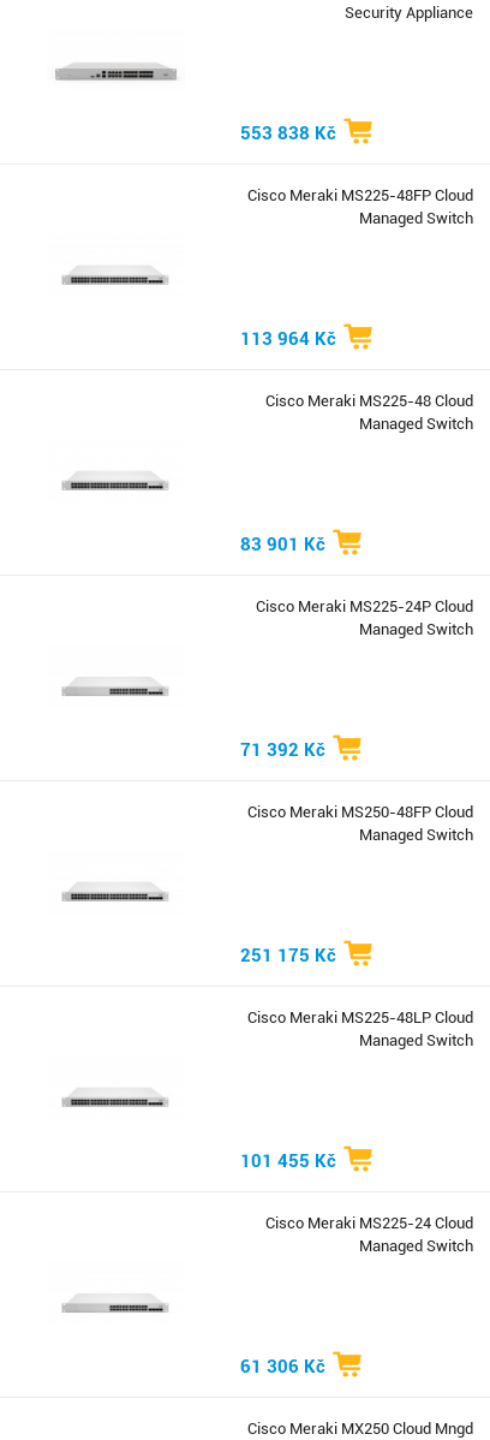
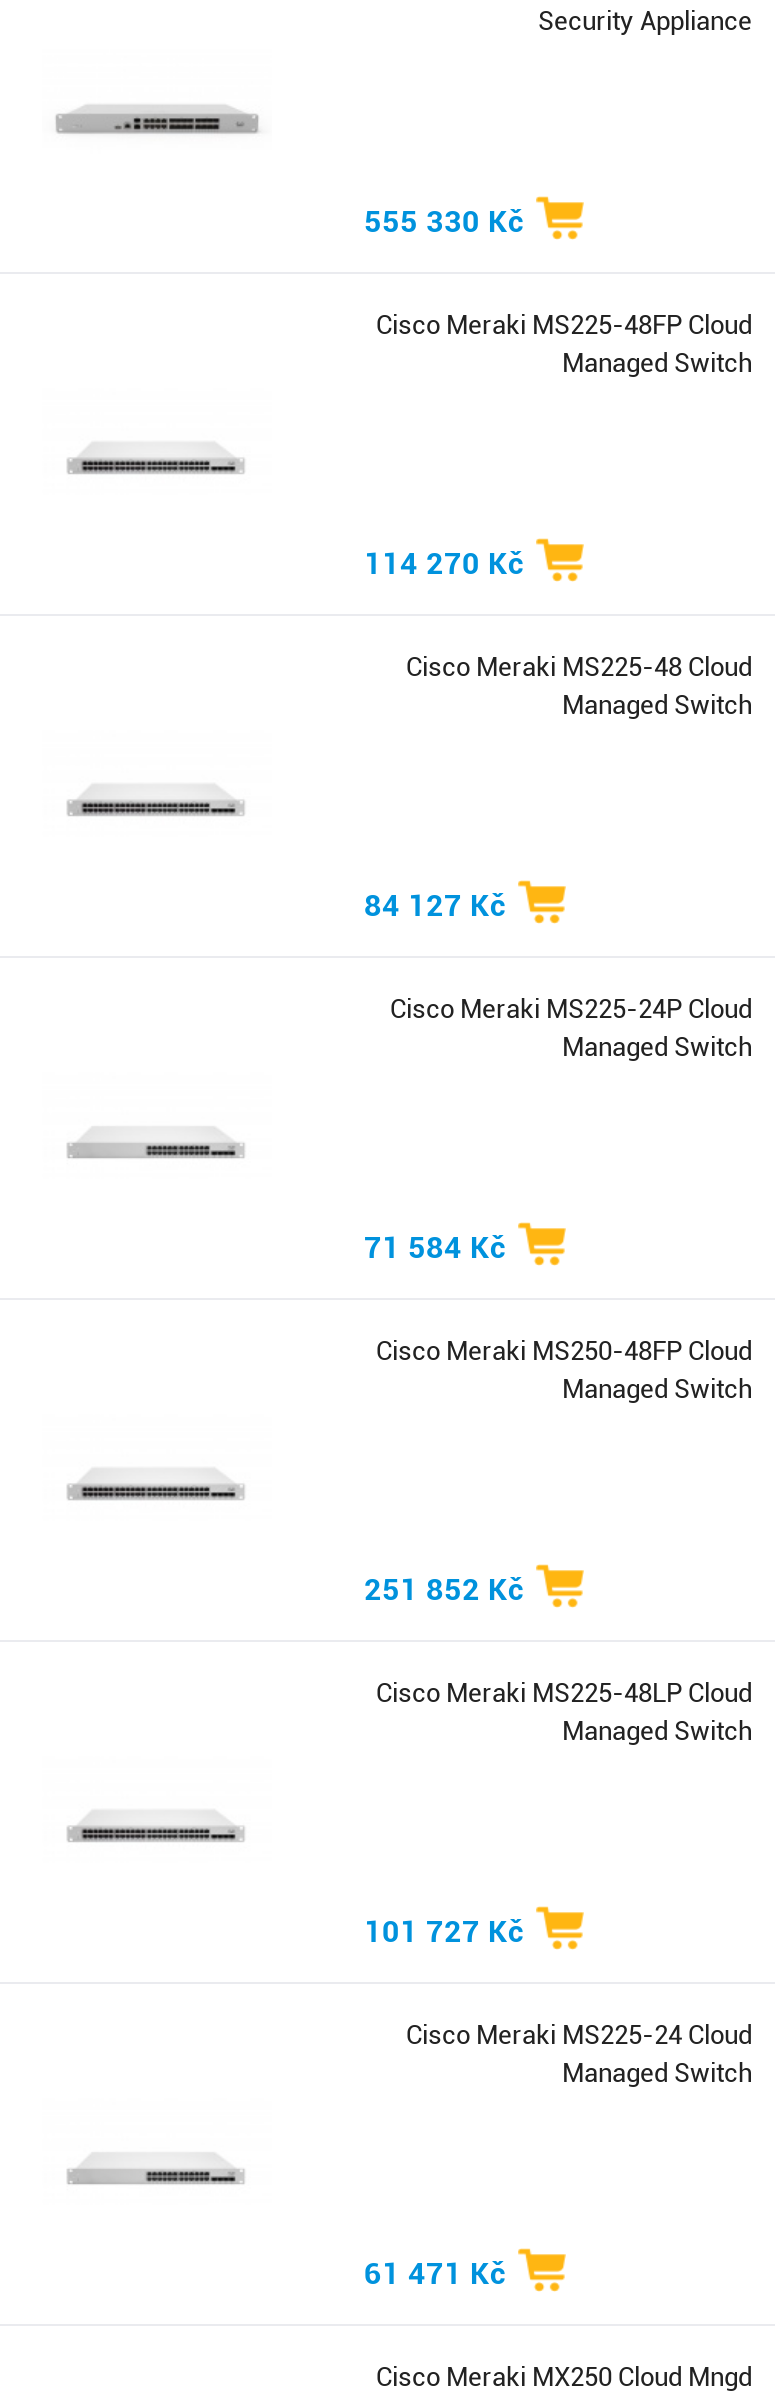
[240,122,336,144] 553 838 Kč -> [364,204,524,240] 555 330 Kč
[240,328,336,350] 113 964 Kč -> [364,546,524,582] 114 270 Kč
[240,533,325,555] 83 901 Kč -> [364,888,506,924] 84 127 Kč
[240,739,325,761] 71 392 Kč -> [364,1230,506,1266] 71 584 Kč
[240,945,336,966] 251 175 Kč -> [364,1572,524,1608] 251 852 Kč
[240,1150,336,1172] 101 455 Kč -> [364,1914,524,1950] 101 727 Kč
[240,1356,325,1377] 61 306 Kč -> [364,2256,506,2292] 61 471 Kč

